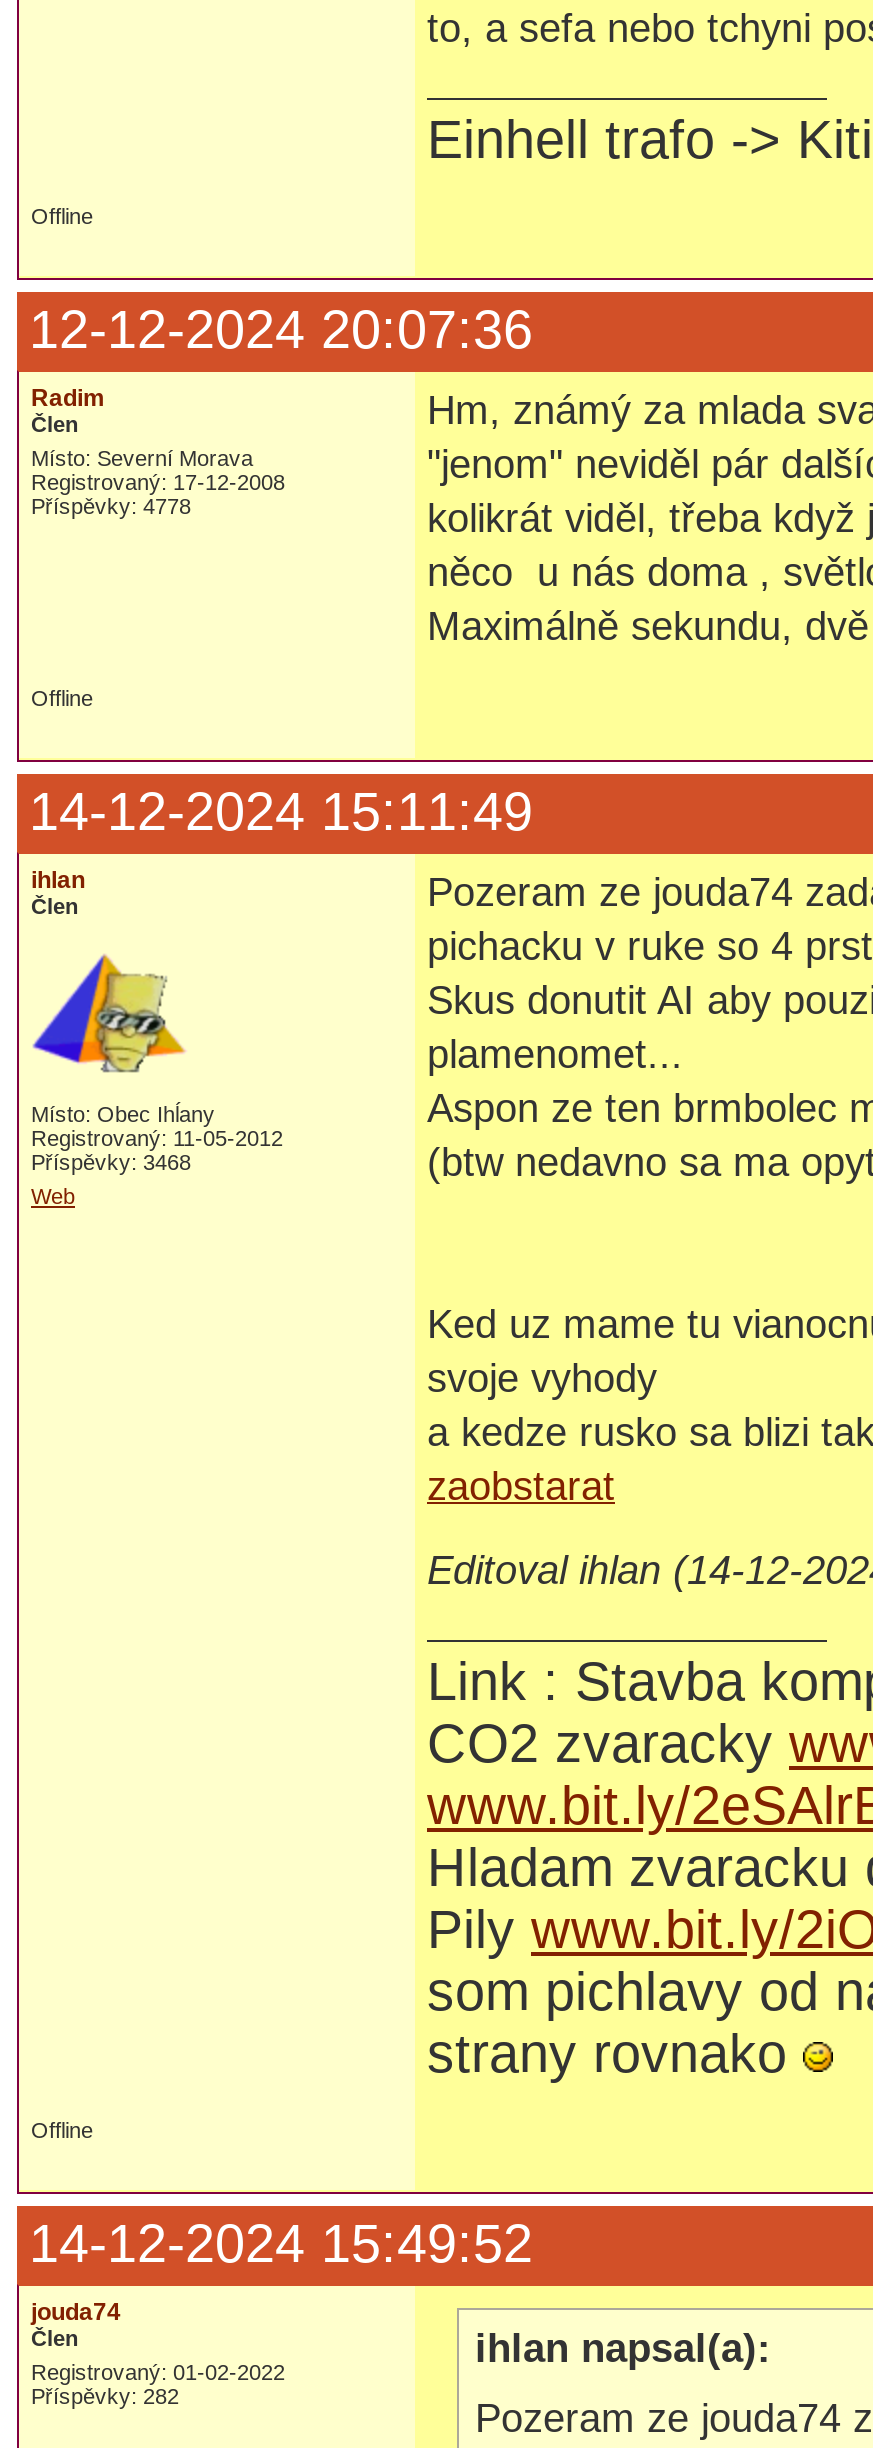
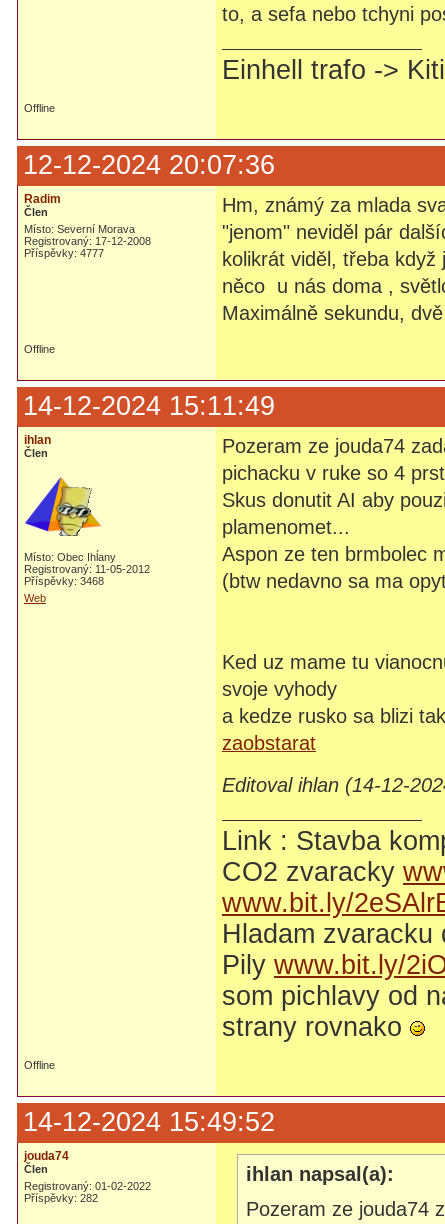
[31,494,191,518] Příspěvky: 4778 -> [24,247,104,259] Příspěvky: 4777

